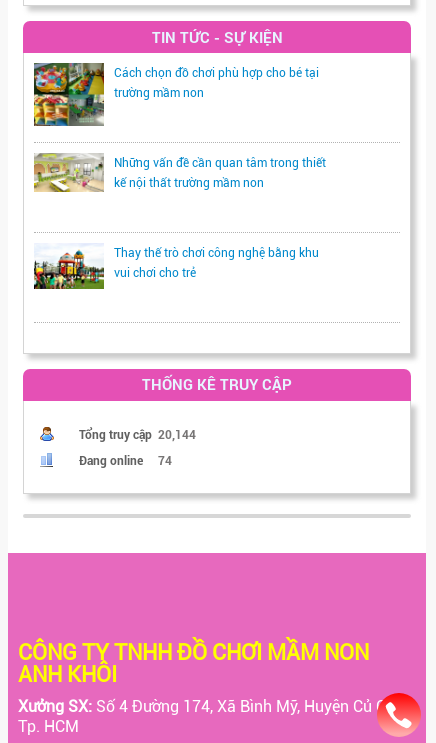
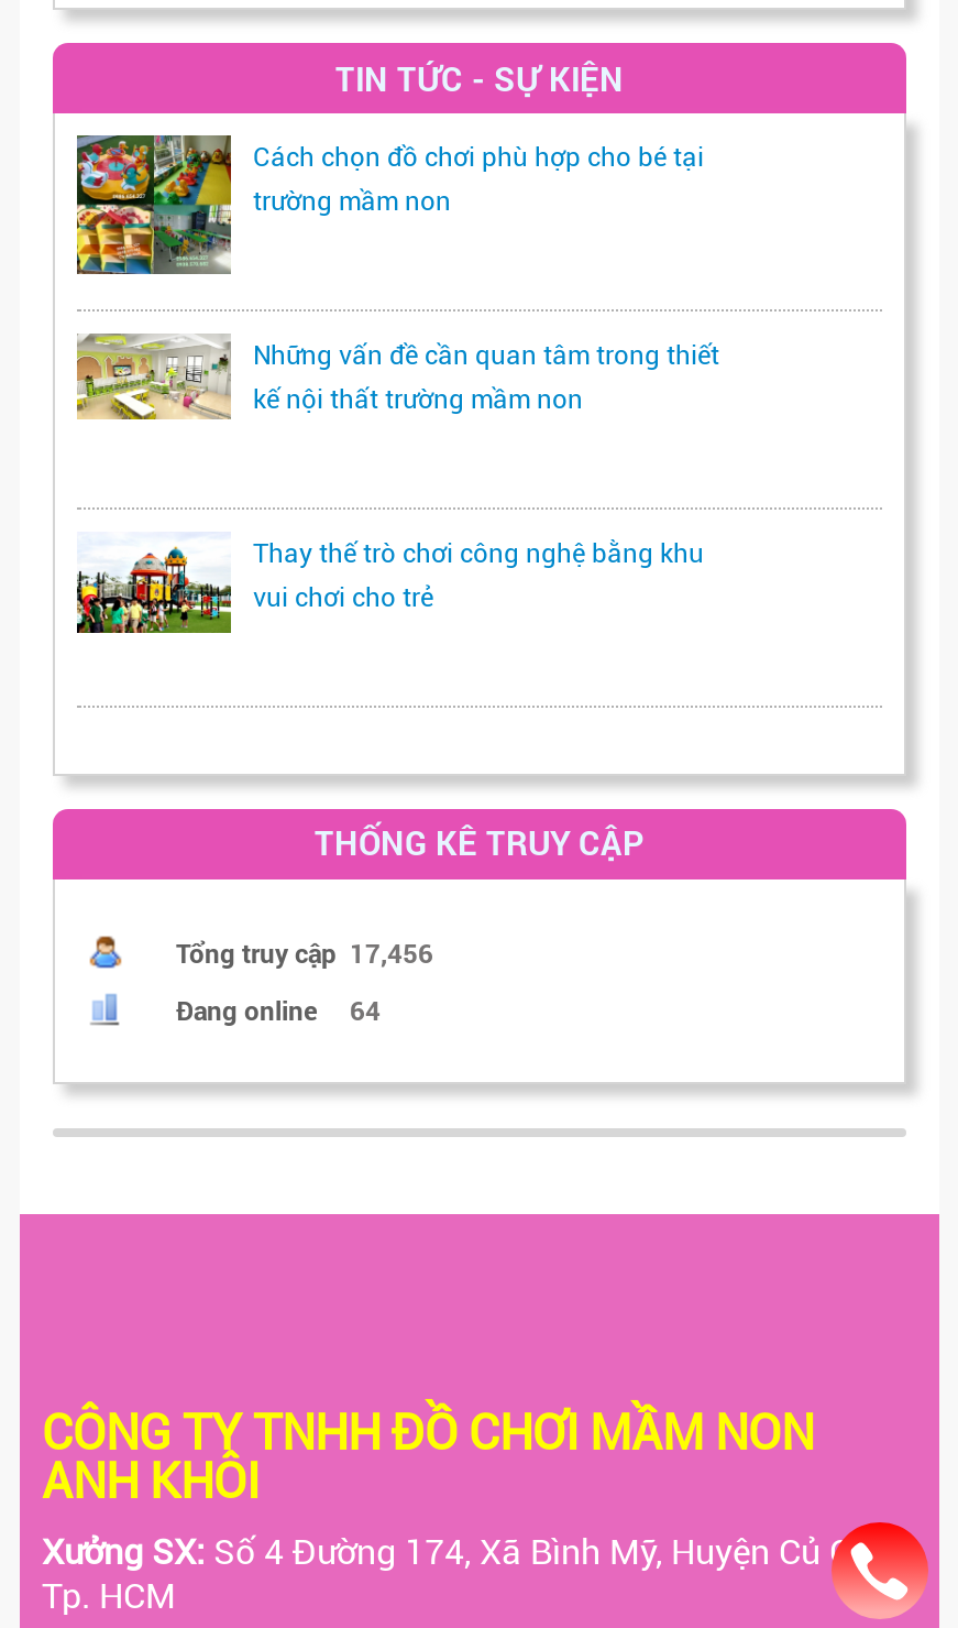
[79,425,196,441] Tổng truy cập 20,144 -> [176,933,433,969] Tổng truy cập 17,456
[79,451,172,467] Đang online 74 -> [176,991,381,1026] Đang online 64

